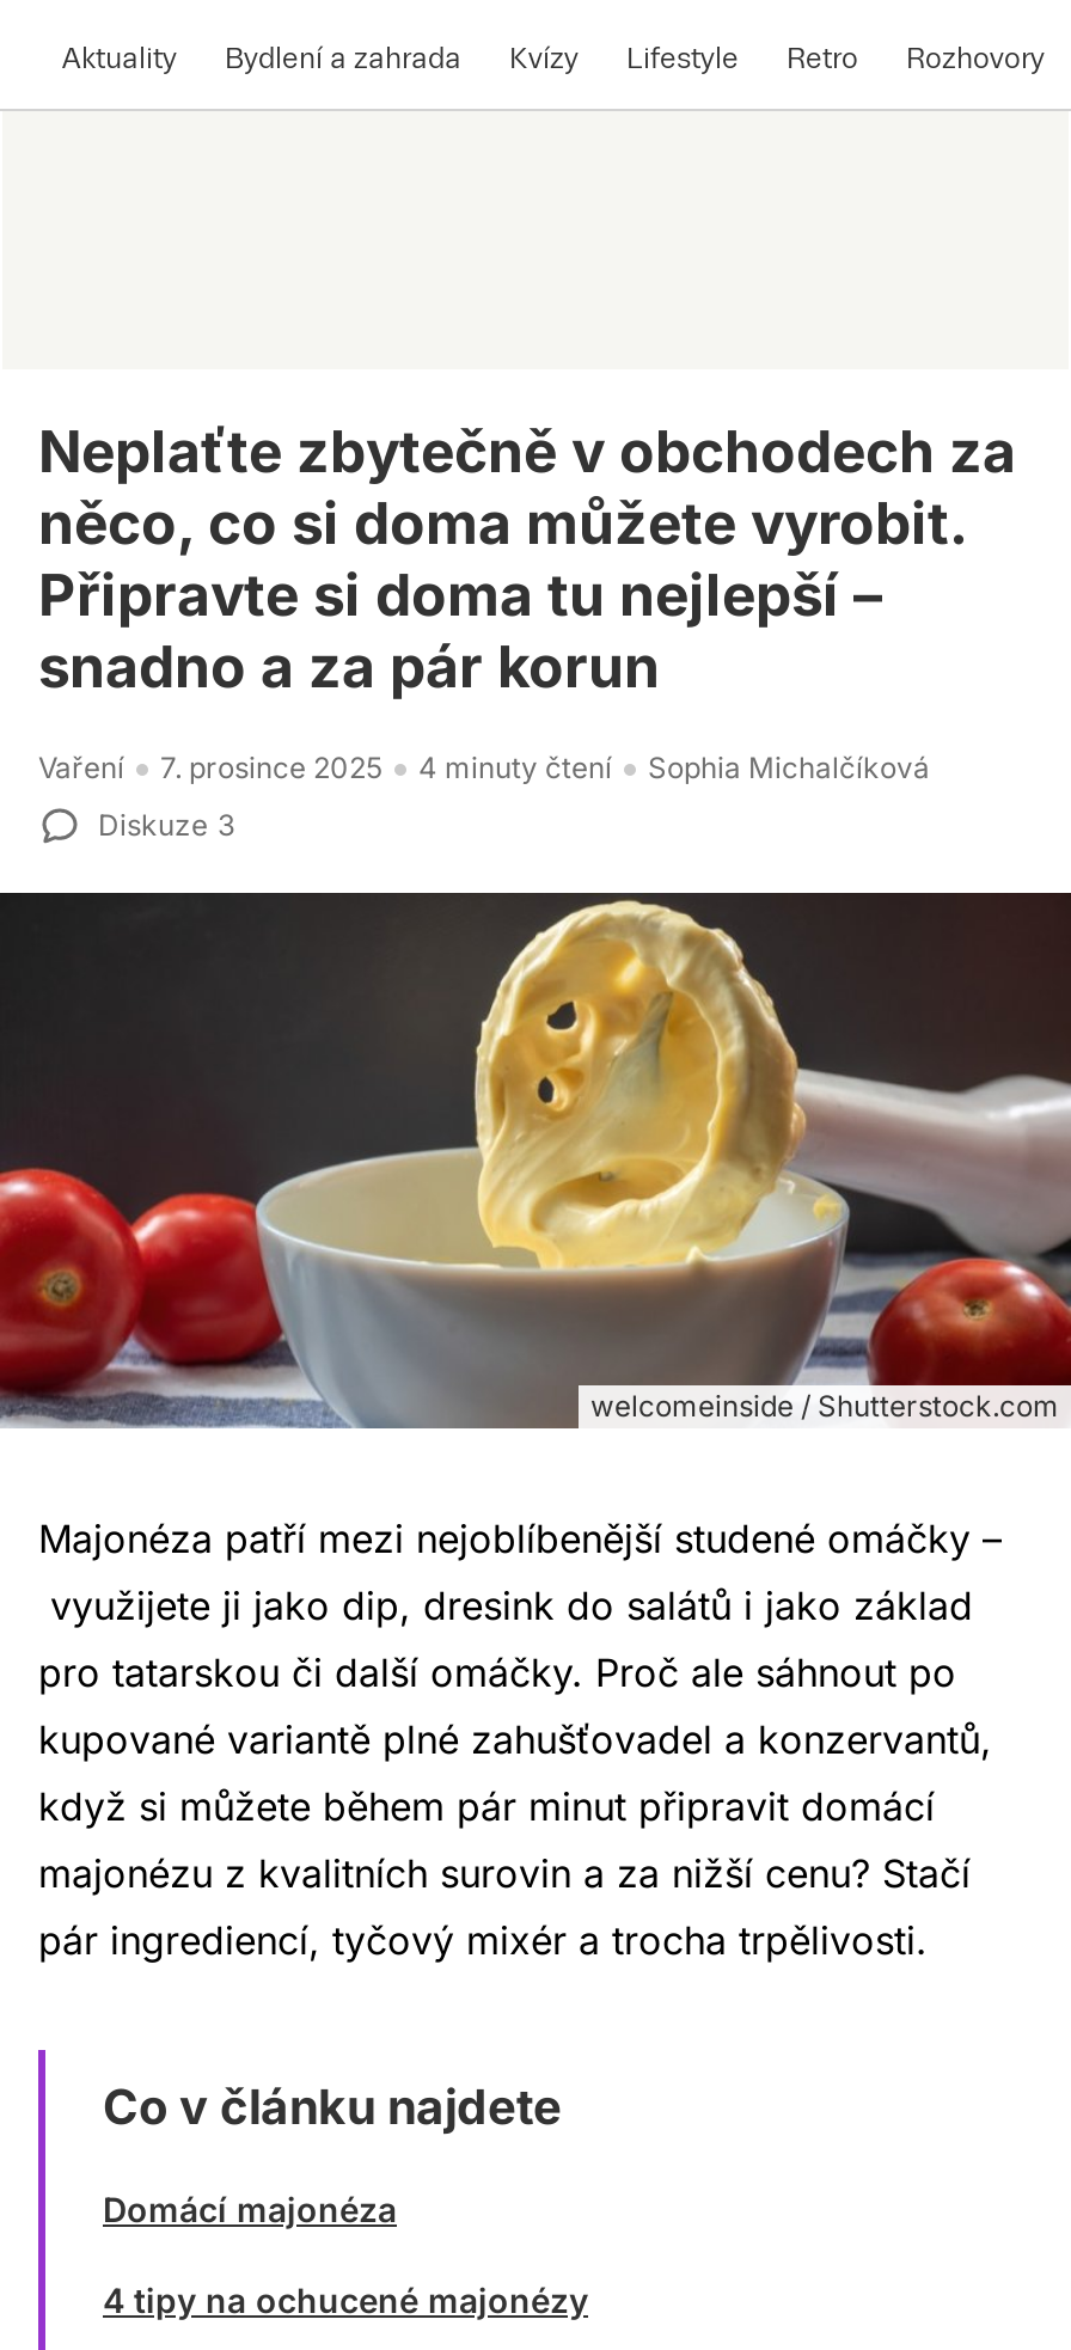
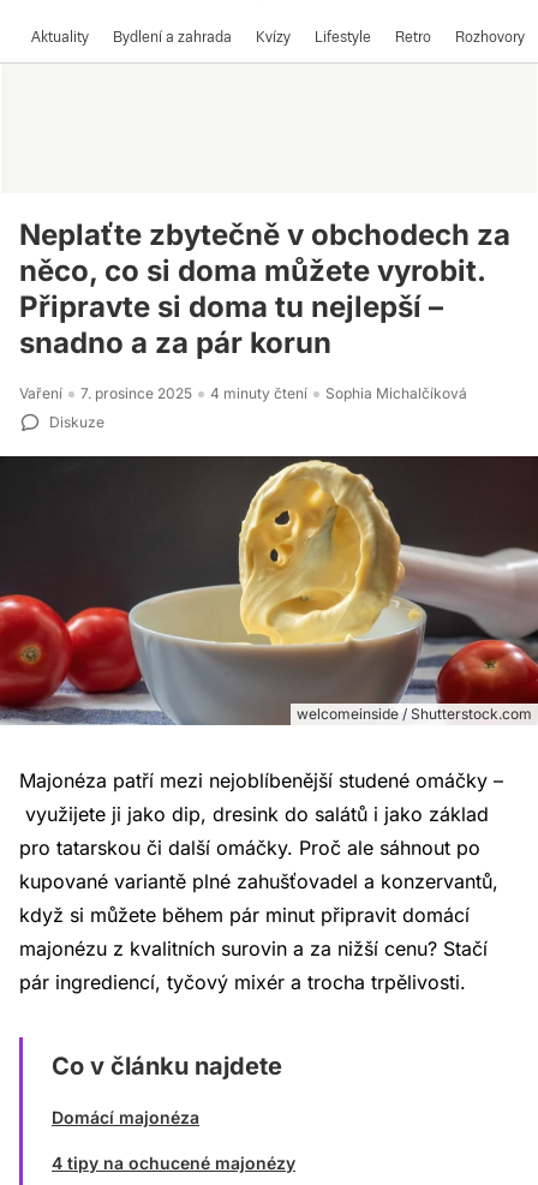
[98,807,234,843] Diskuze 3 -> [49,413,104,431] Diskuze

